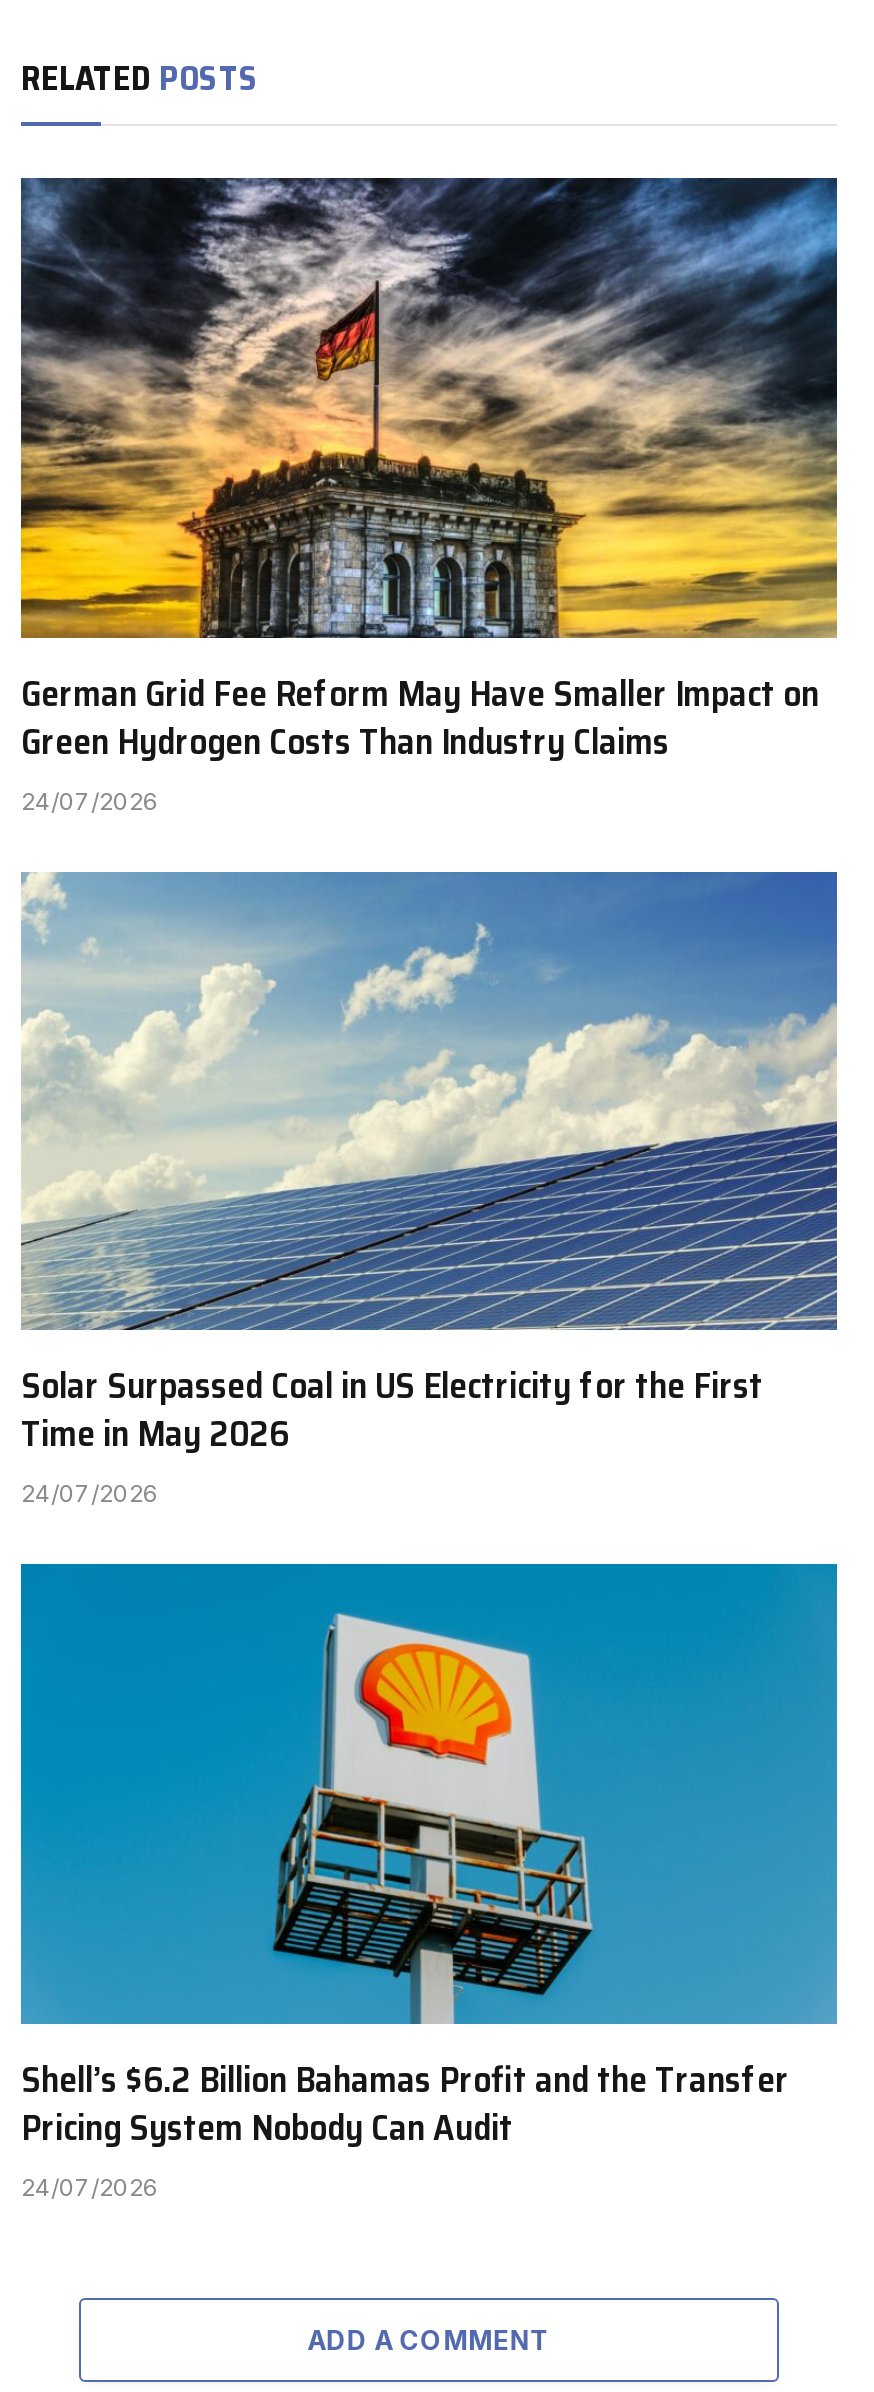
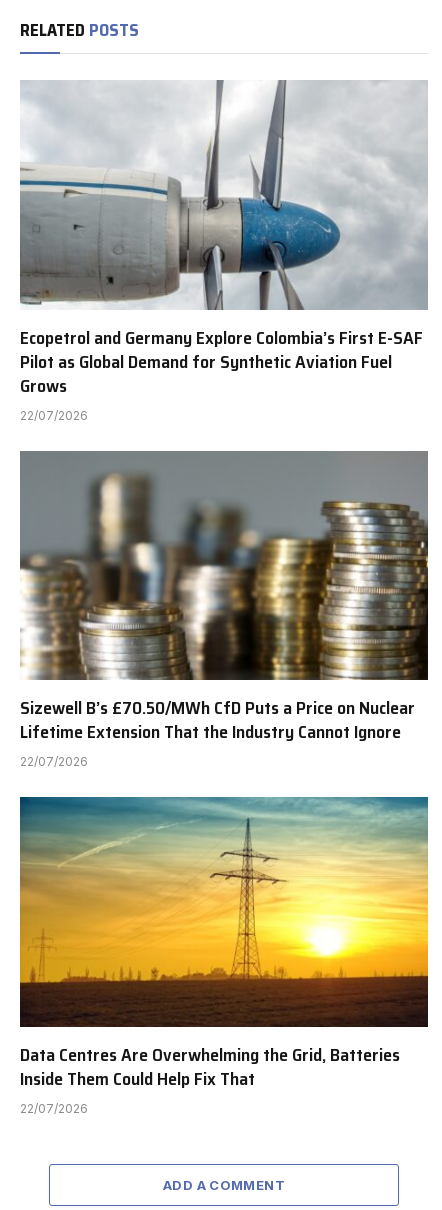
[19,176,839,815] [image] | German Grid Fee Reform May Have Smaller Impact on | Green Hydrogen Costs Than Industry Claims | 24/07/2026 -> [19,80,428,422] [image] | Ecopetrol and Germany Explore Colombia’s First E-SAF | Pilot as Global Demand for Synthetic Aviation Fuel | Grows | 22/07/2026
[21,872,839,1508] [image] | Solar Surpassed Coal in US Electricity for the First | Time in May 2026 | 24/07/2026 -> [20,451,429,769] [image] | Sizewell B’s £70.50/MWh CfD Puts a Price on Nuclear | Lifetime Extension That the Industry Cannot Ignore | 22/07/2026
[19,1562,839,2201] [image] | Shell’s $6.2 Billion Bahamas Profit and the Transfer | Pricing System Nobody Can Audit | 24/07/2026 -> [19,796,429,1115] [image] | Data Centres Are Overwhelming the Grid, Batteries | Inside Them Could Help Fix That | 22/07/2026

